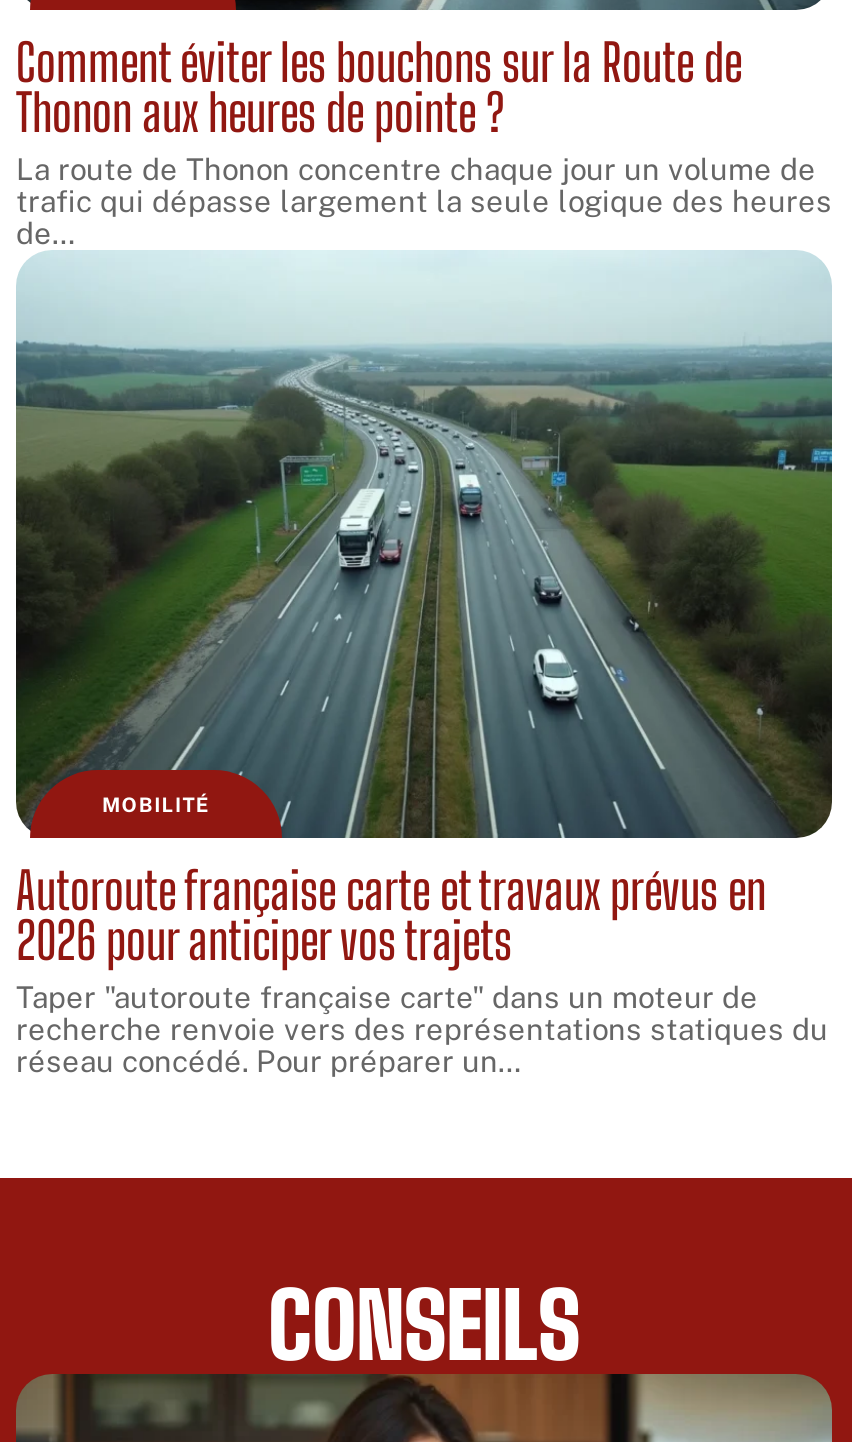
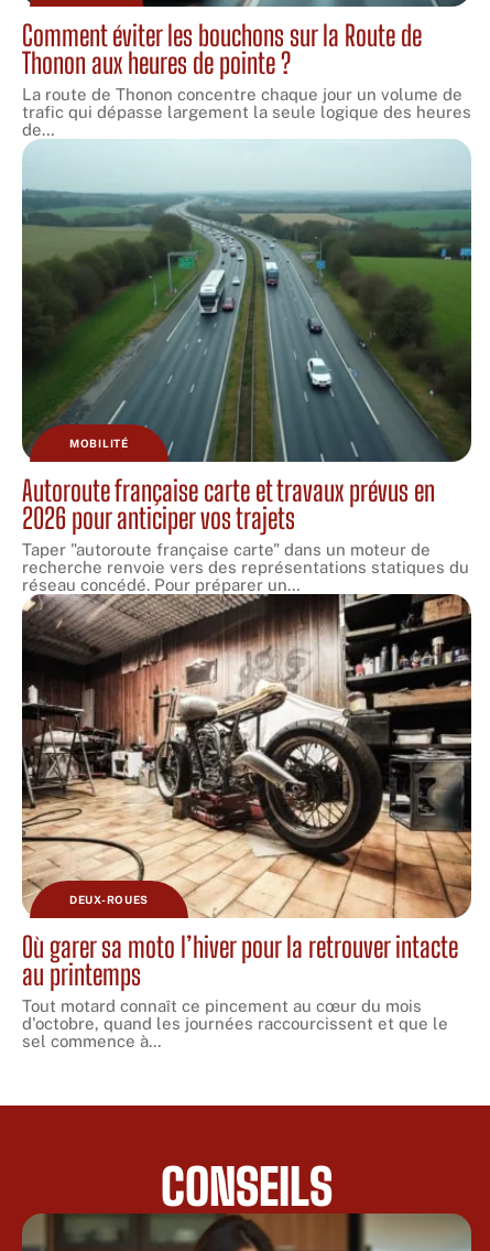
none -> [21,593,472,1050] [image] | DEUX-ROUES | Où garer sa moto l’hiver pour la retrouver intacte | au printemps | Tout motard connaît ce pincement au cœur du mois | d'octobre, quand les journées raccourcissent et que le | sel commence à…

